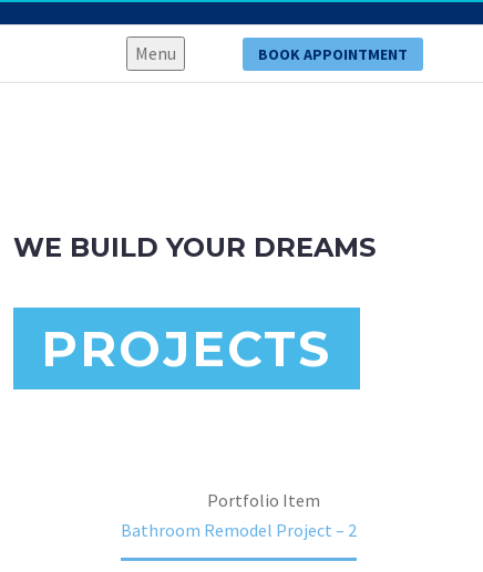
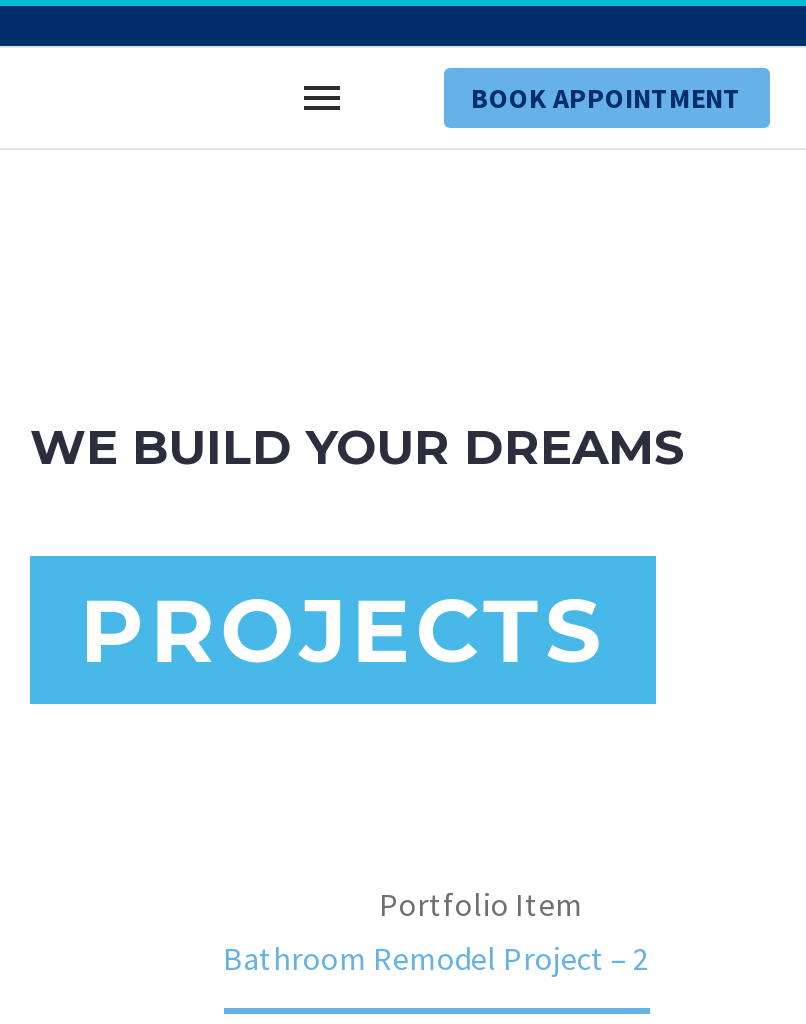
[135,42,176,64] Menu -> none

